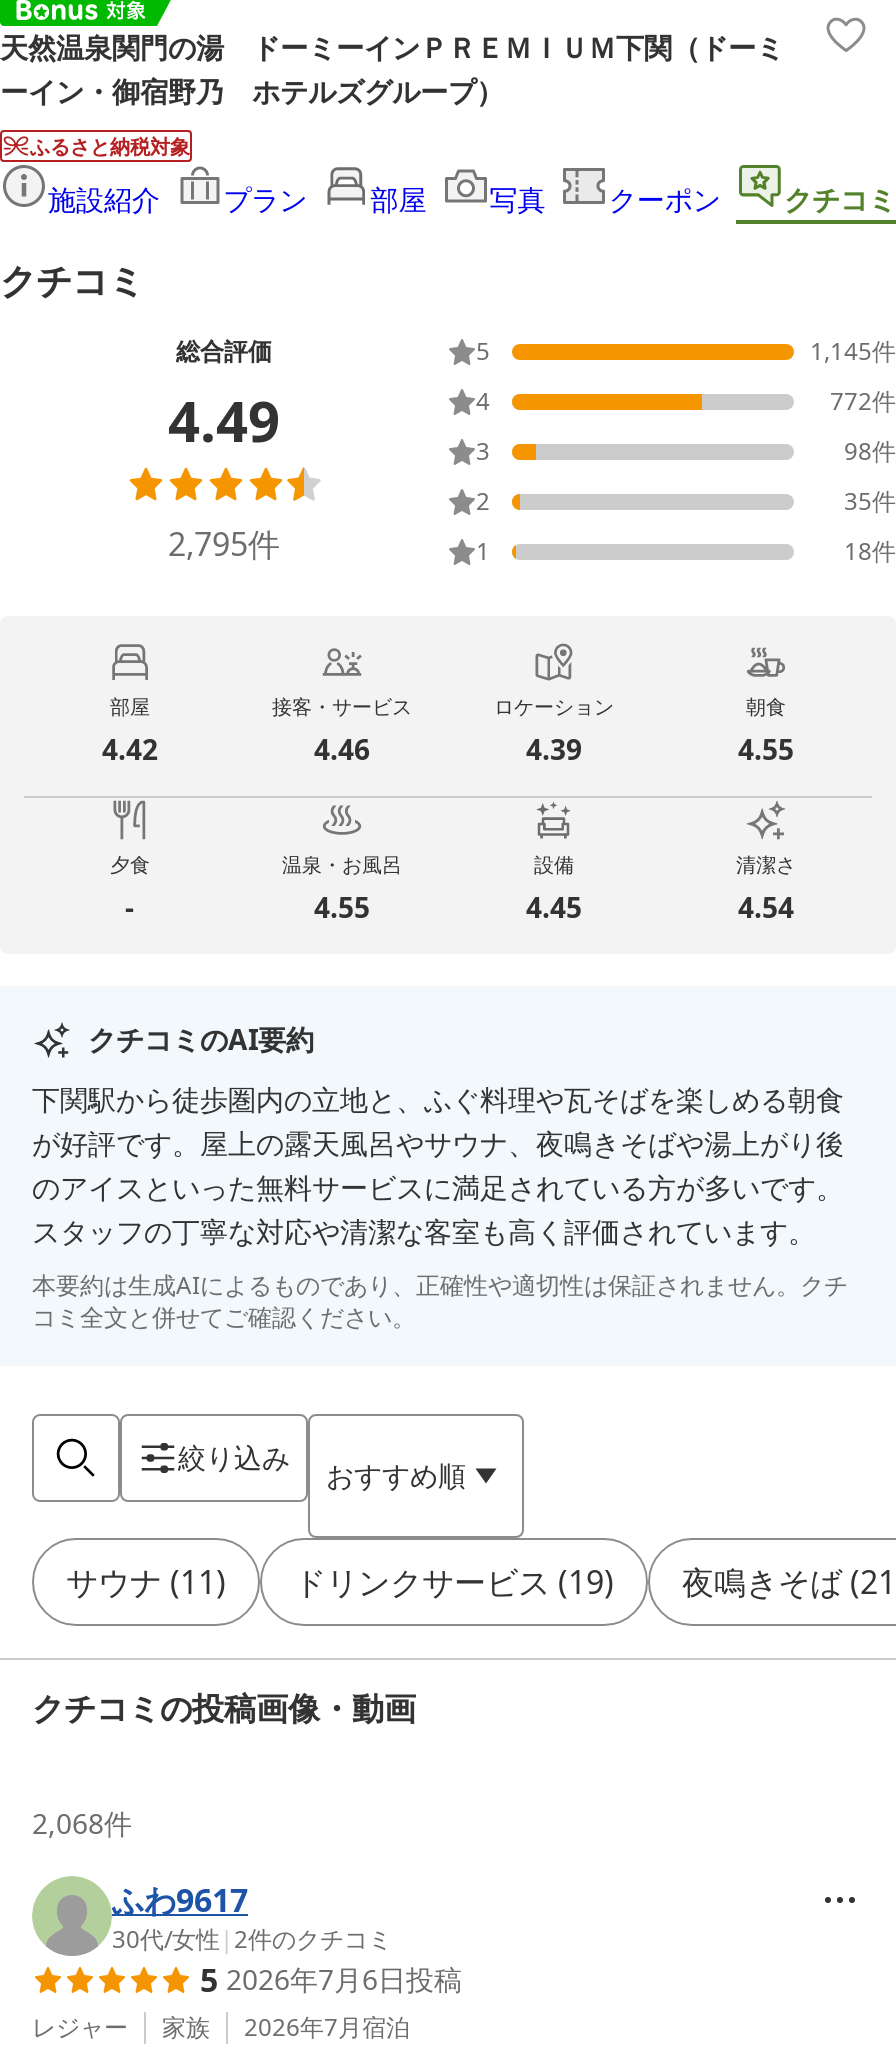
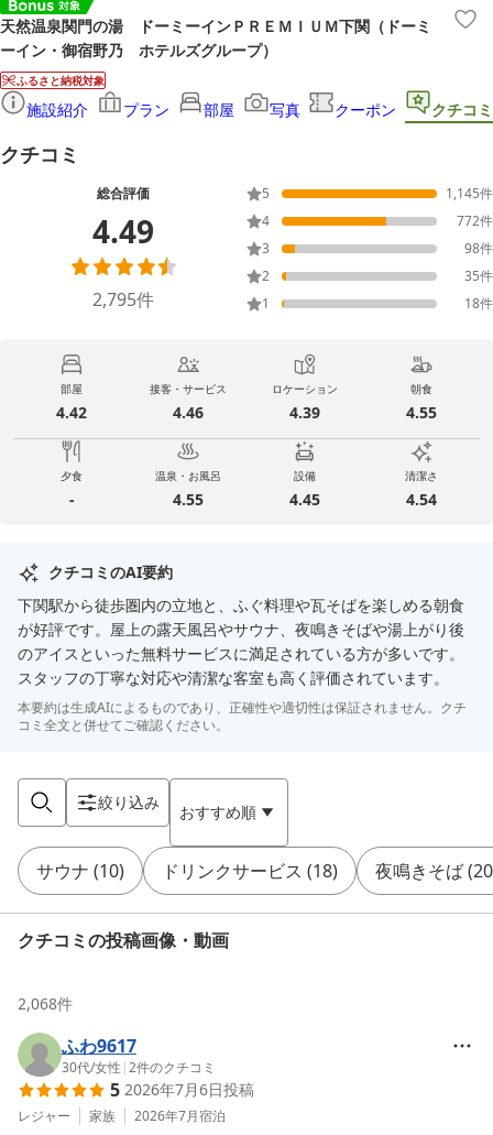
[66,1560,226,1604] サウナ (11) -> [36,859,124,883] サウナ (10)
[294,1560,614,1604] ドリンクサービス (19) -> [162,859,338,883] ドリンクサービス (18)
[682,1560,896,1604] 夜鳴きそば (21 -> [375,859,493,883] 夜鳴きそば (20

